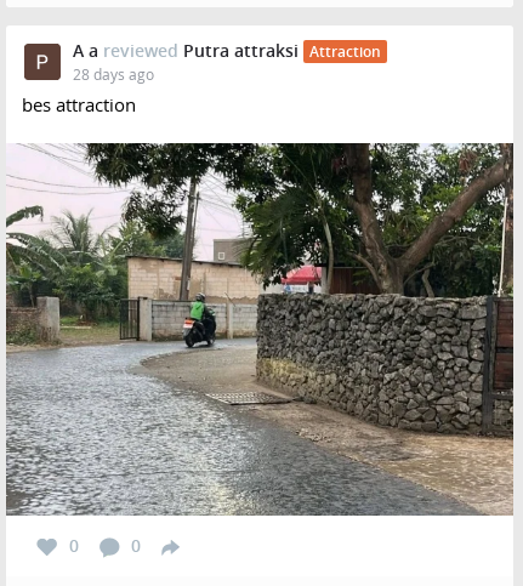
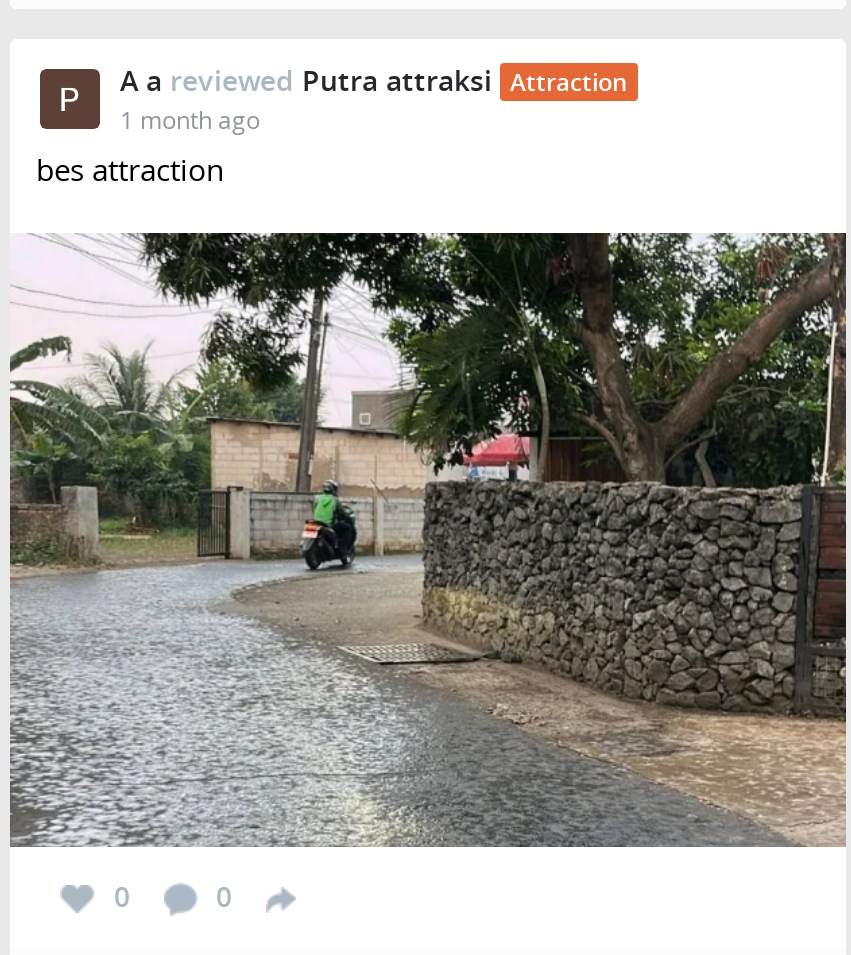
[73,65,154,84] 28 days ago -> [120,103,260,135] 1 month ago

